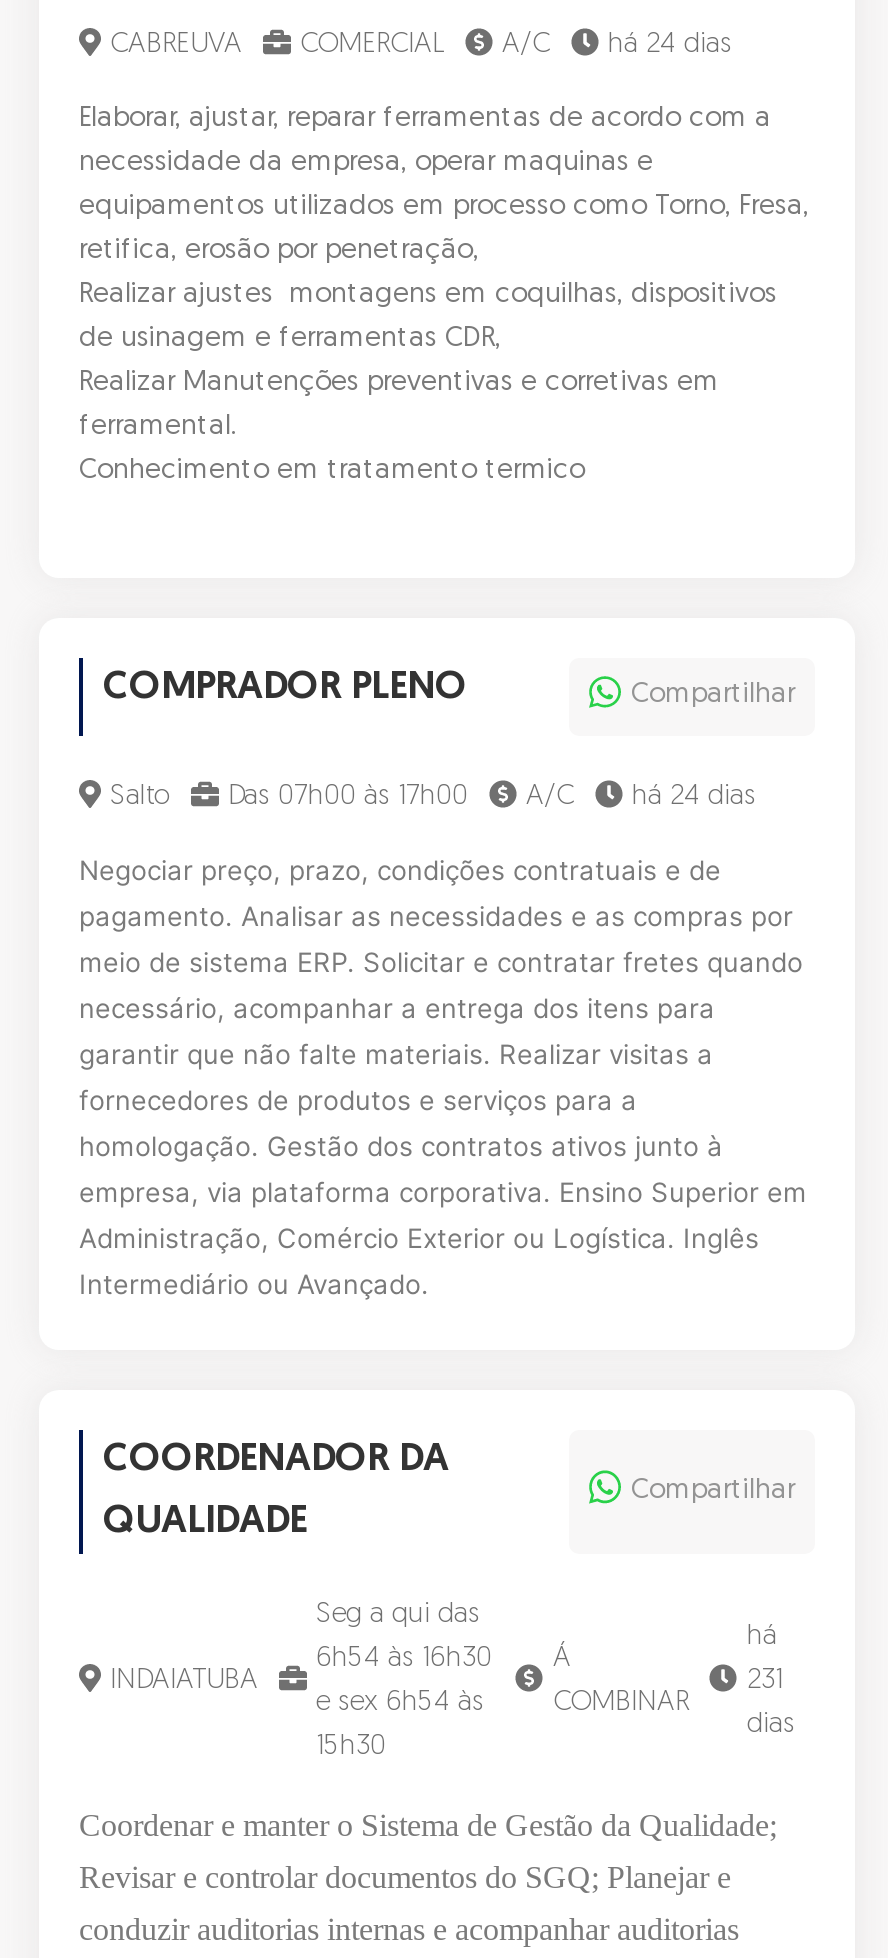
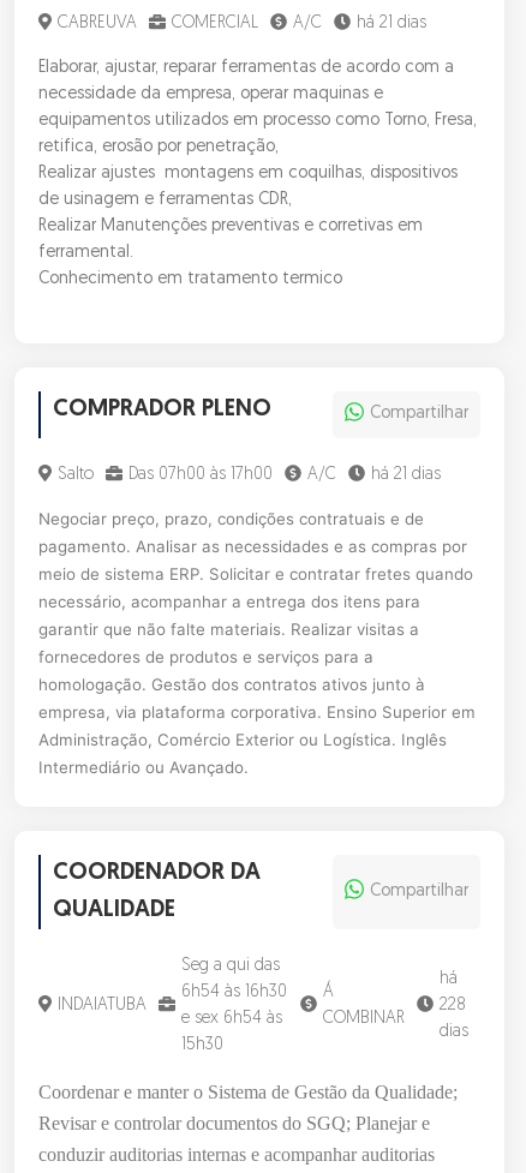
[110,30,732,60] CABREUVA COMERCIAL A/C há 24 dias -> [57,14,426,32] CABREUVA COMERCIAL A/C há 21 dias
[110,782,756,812] Salto Das 07h00 às 17h00 A/C há 24 dias -> [57,466,440,484] Salto Das 07h00 às 17h00 A/C há 21 dias
[747,1666,783,1696] 231 -> [440,996,466,1014] 228

